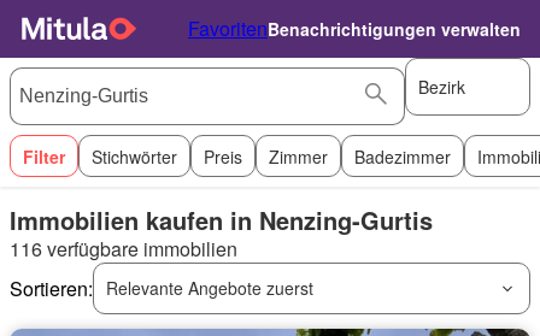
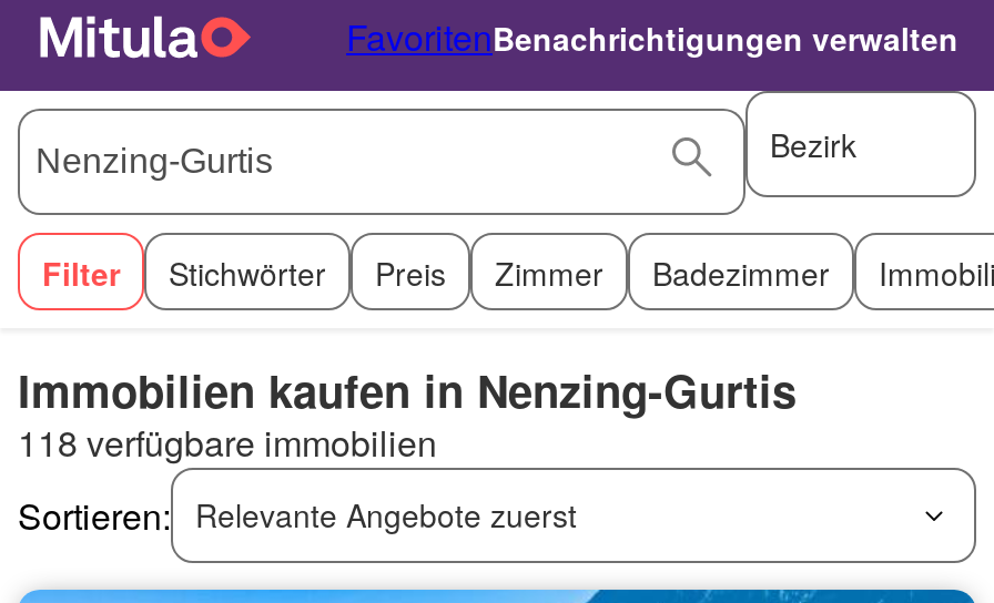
[10,235,237,263] 116 verfügbare immobilien -> [18,417,437,468] 118 verfügbare immobilien

